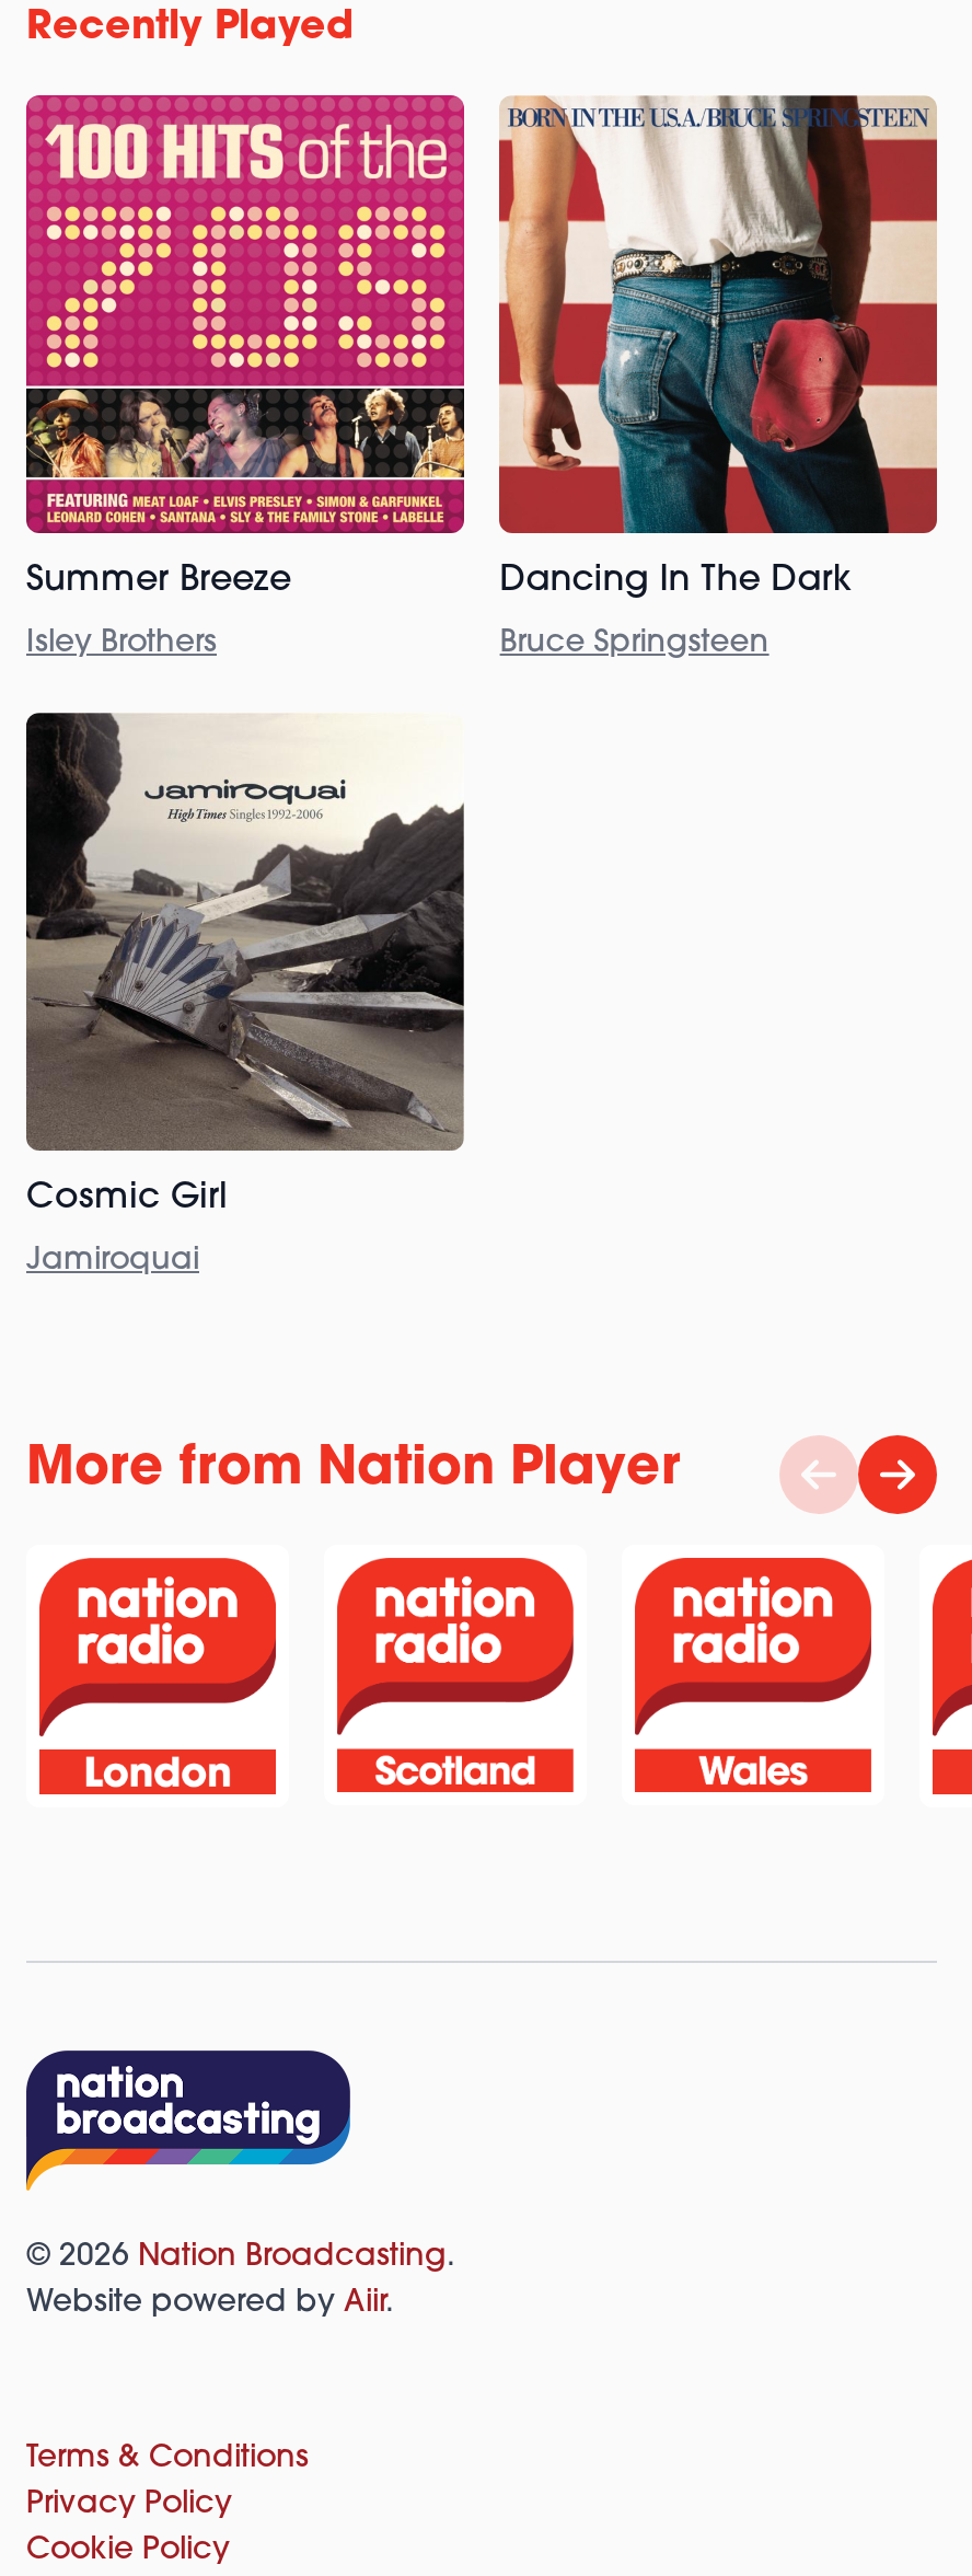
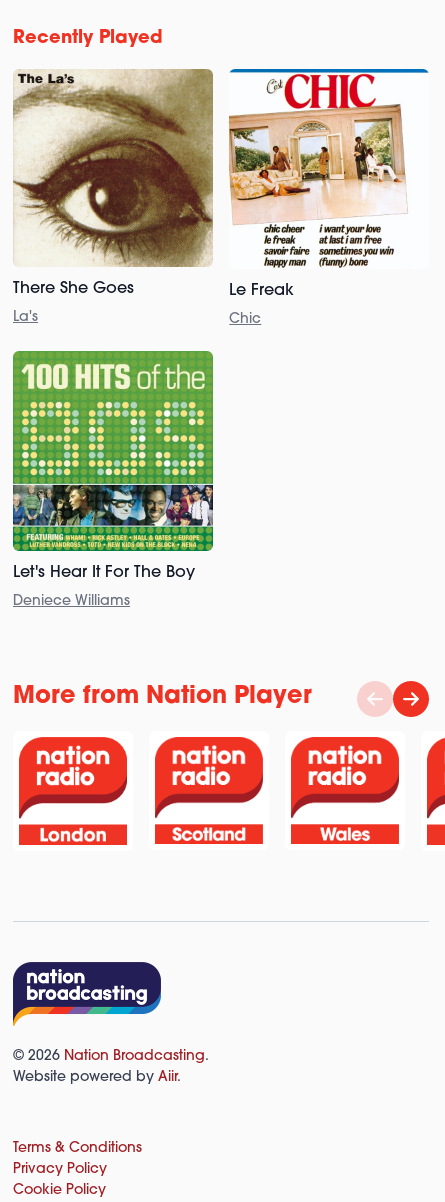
[24,93,466,599] [image] | Summer Breeze -> [12,68,214,297] [image] | There She Goes
[497,93,939,599] [image] | Dancing In The Dark -> [228,68,429,299] [image] | Le Freak
[26,628,217,660] Isley Brothers -> [13,310,38,325] La's
[500,628,769,660] Bruce Springsteen -> [229,312,261,327] Chic
[24,711,466,1216] [image] | Cosmic Girl -> [12,350,214,581] [image] | Let's Hear It For The Boy
[26,1244,199,1277] Jamiroquai -> [13,594,130,609] Deniece Williams

